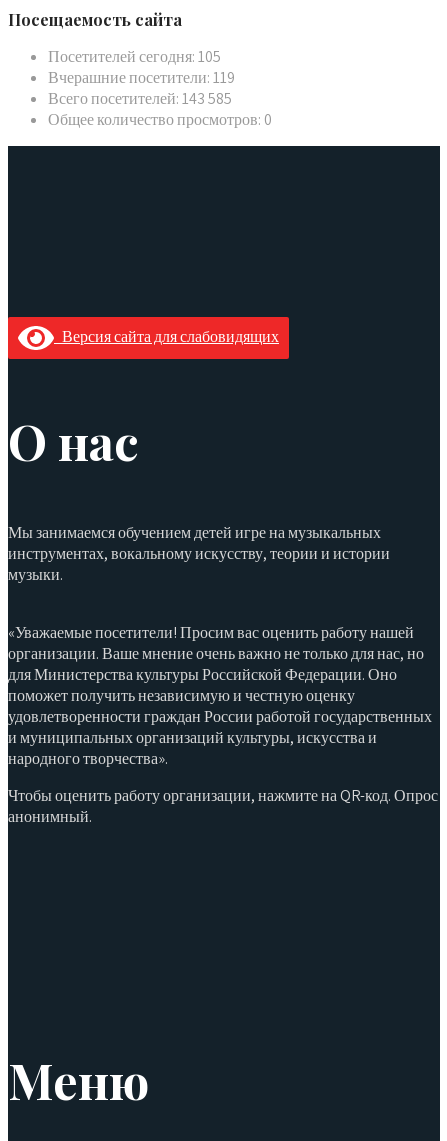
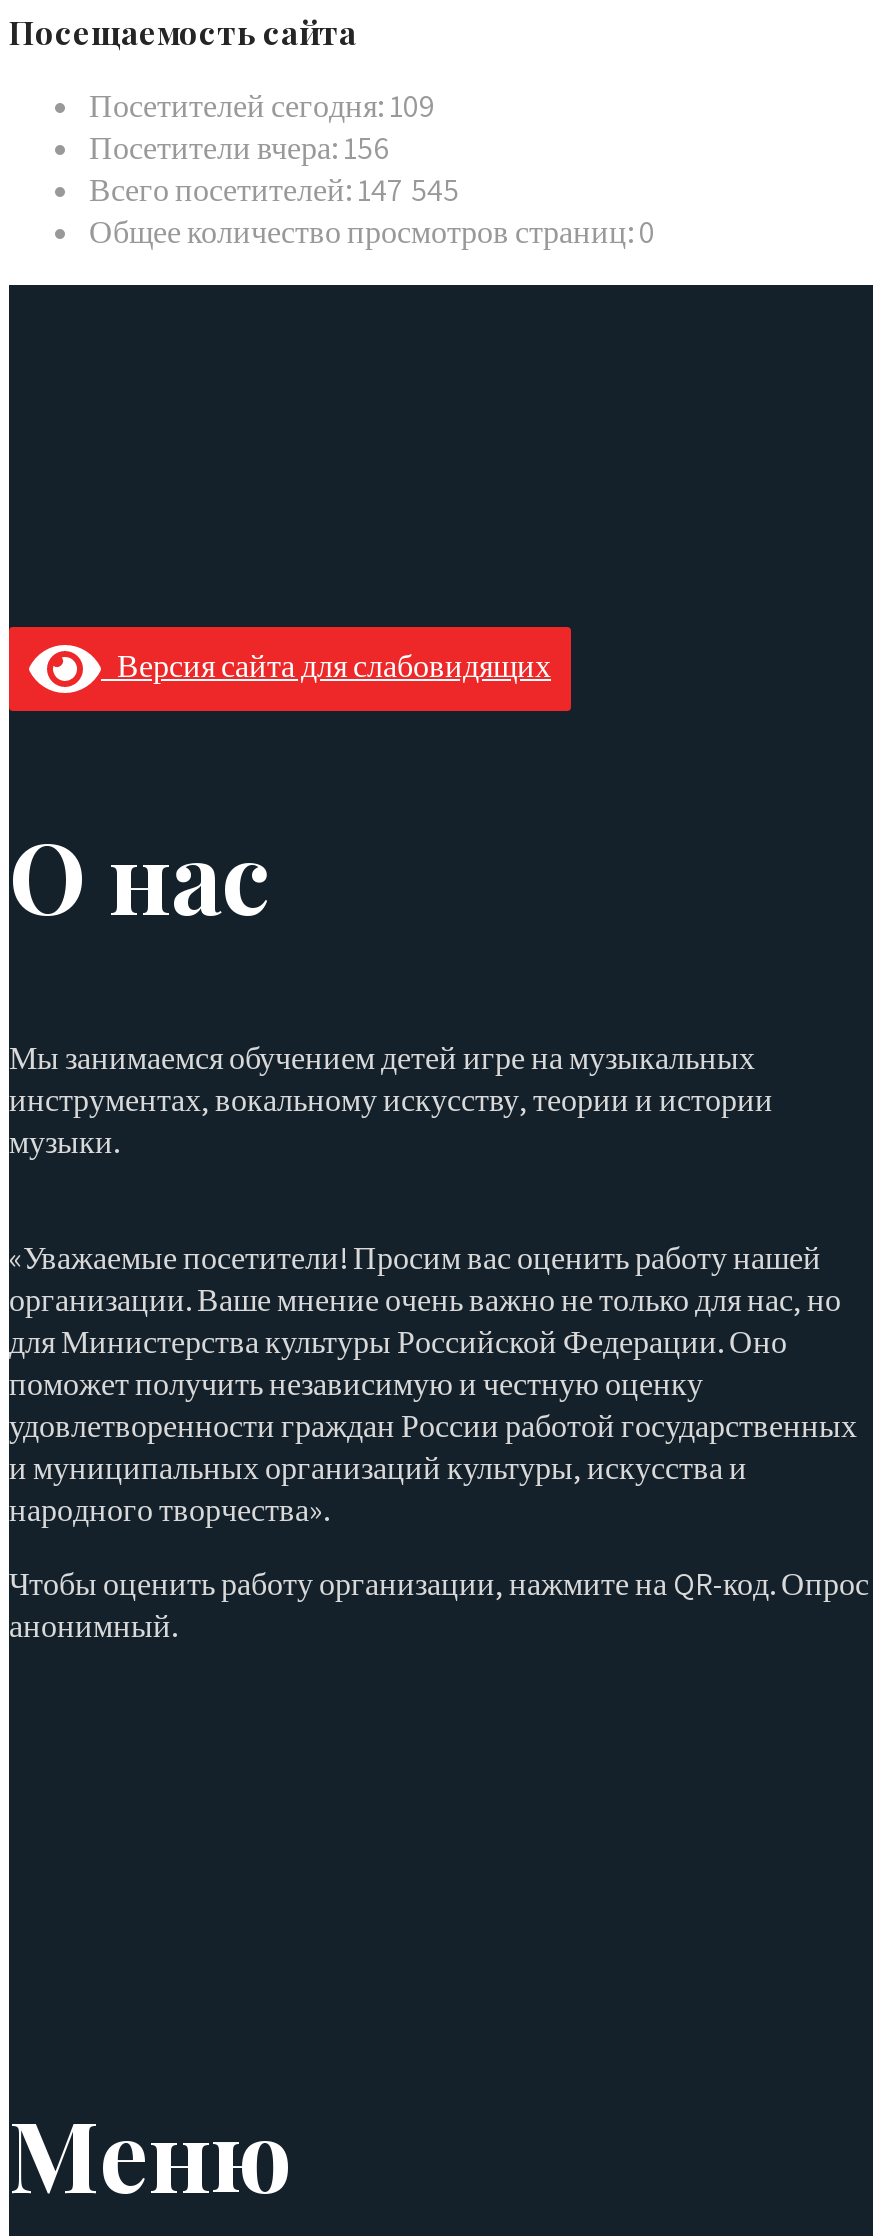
[48,46,272,130] Посетителей сегодня: 105 | Вчерашние посетители: 119 | Всего посетителей: 143 585 | Общее количество просмотров:0 -> [89,84,655,252] Посетителей сегодня: 109 | Посетители вчера: 156 | Всего посетителей: 147 545 | Общее количество просмотров страниц:0

